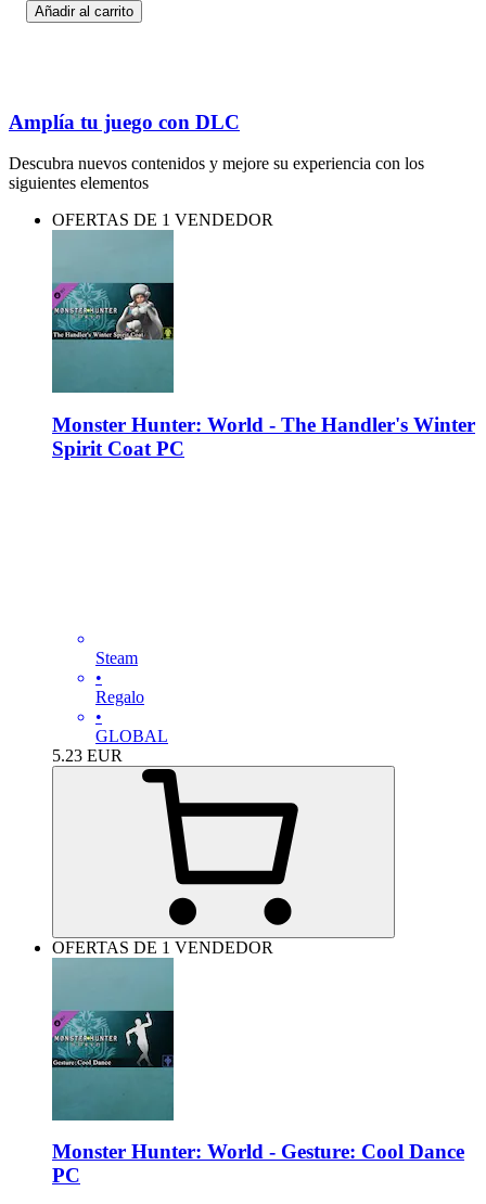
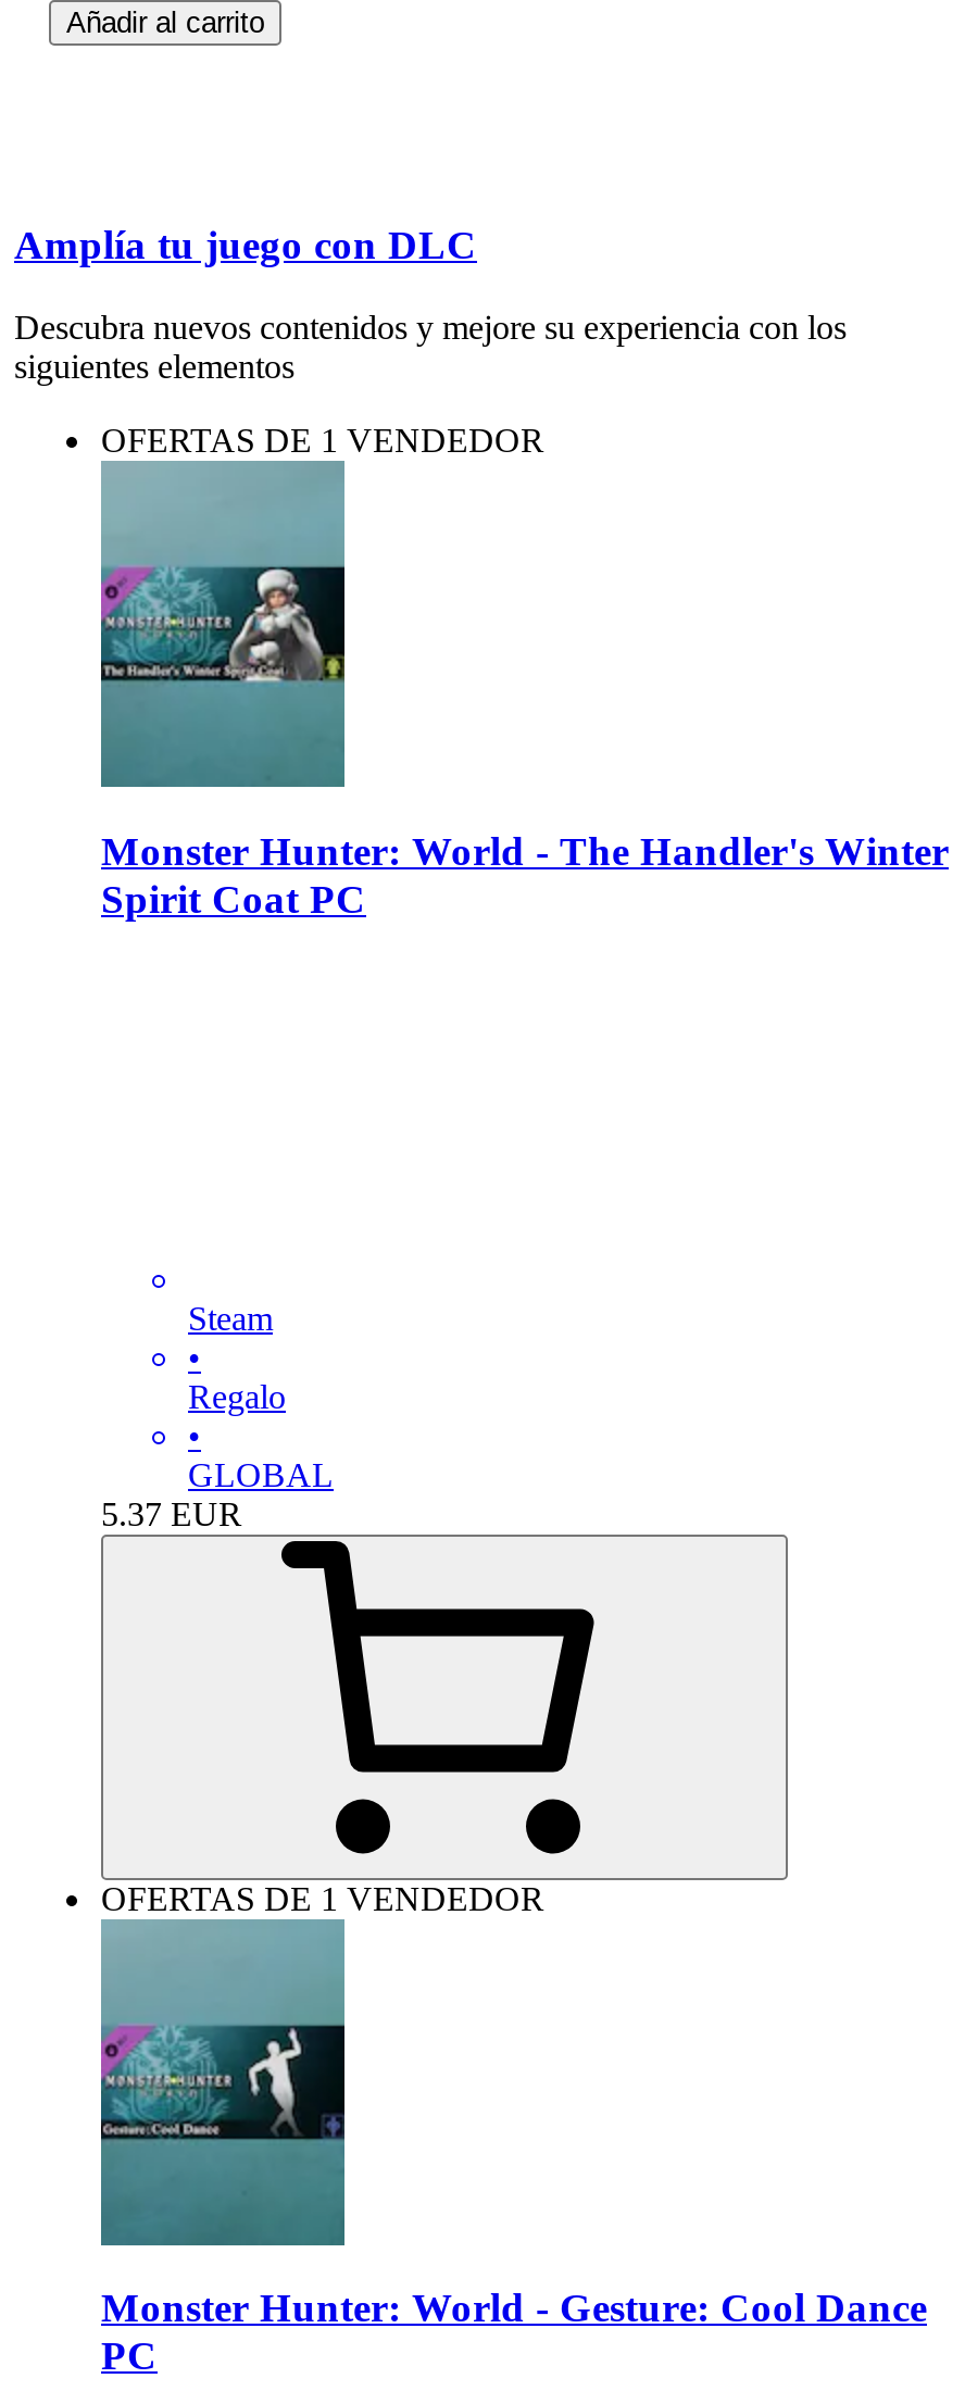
[52,746,123,764] 5.23 EUR -> [101,1495,242,1532] 5.37 EUR

